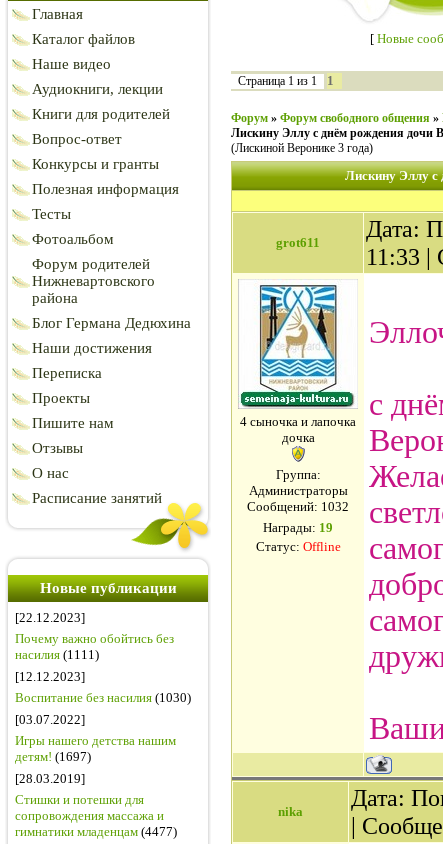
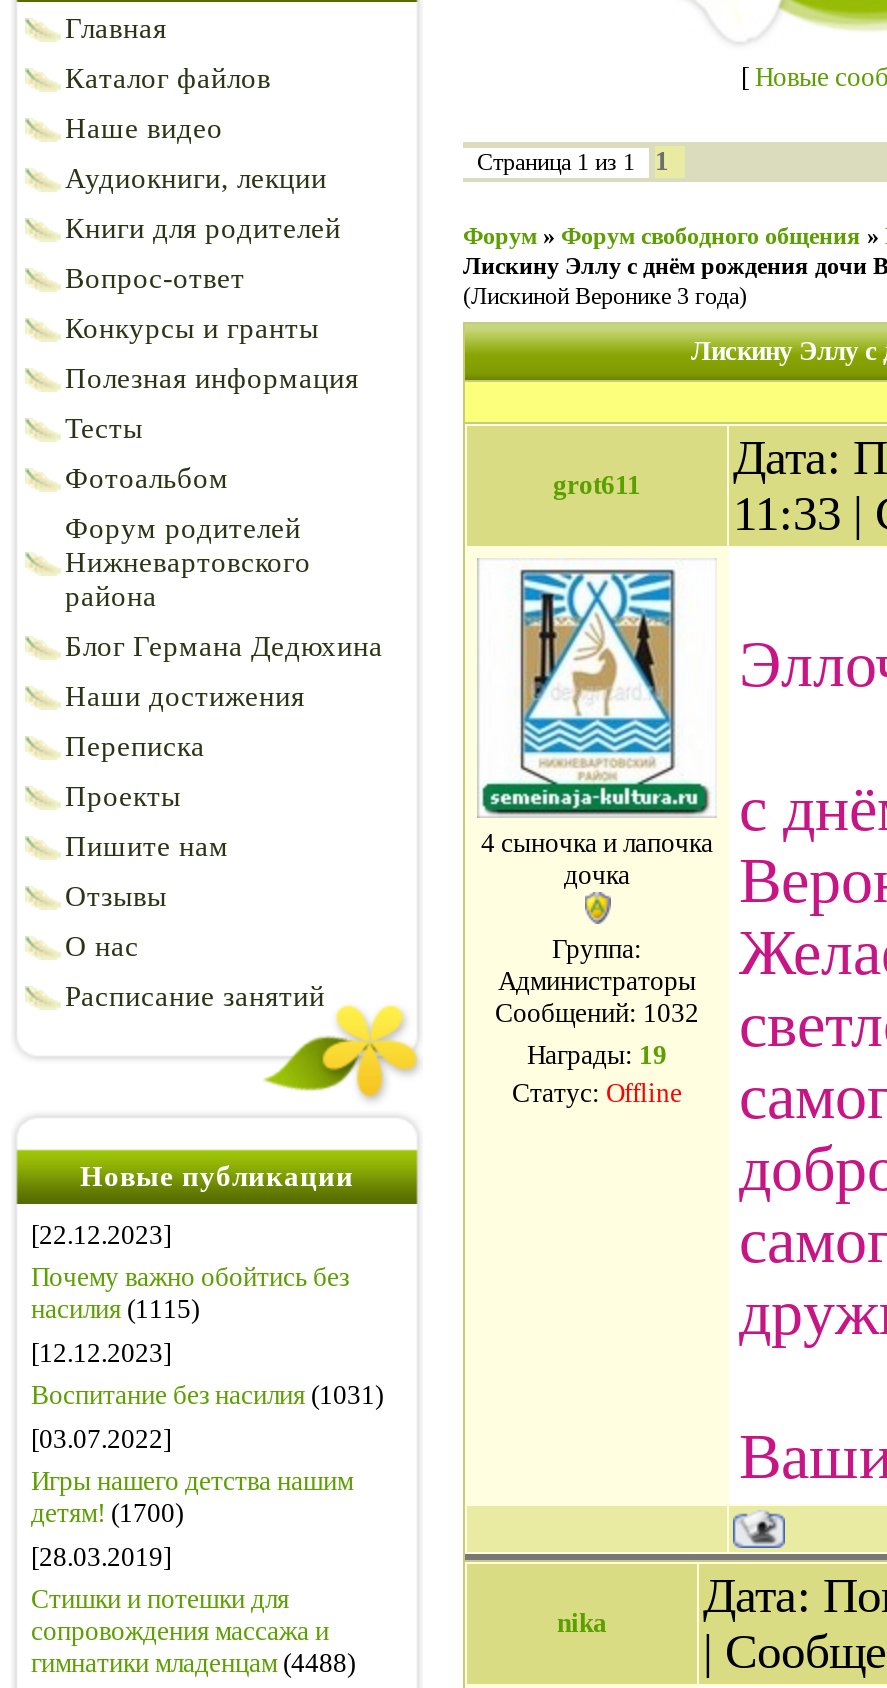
[15,647,99,662] насилия (1111) -> [31,1294,199,1324] насилия (1115)
[15,690,191,705] Воспитание без насилия (1030) -> [31,1380,383,1410] Воспитание без насилия (1031)
[15,749,91,764] детям! (1697) -> [31,1498,183,1528] детям! (1700)
[15,824,177,839] гимнатики младенцам (4477) -> [31,1648,355,1678] гимнатики младенцам (4488)

